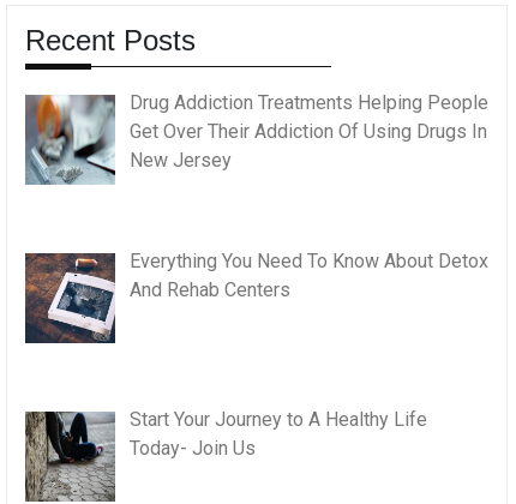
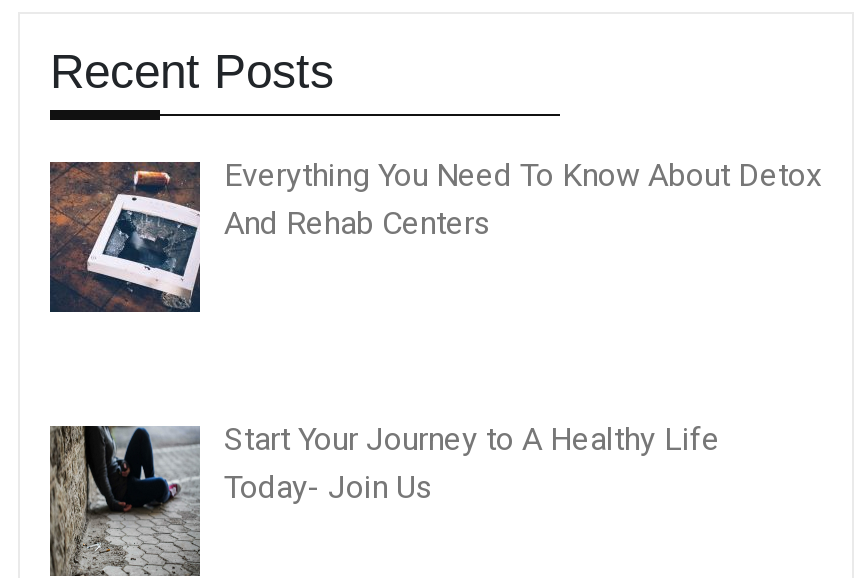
[24,92,488,186] [image] | Drug Addiction Treatments Helping People | Get Over Their Addiction Of Using Drugs In | New Jersey -> none

